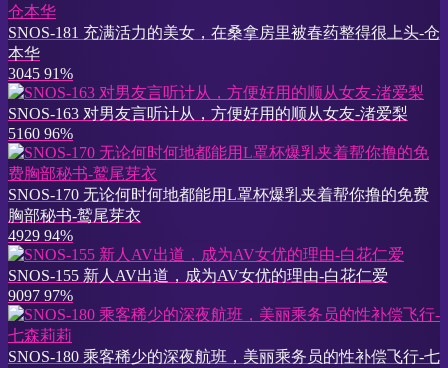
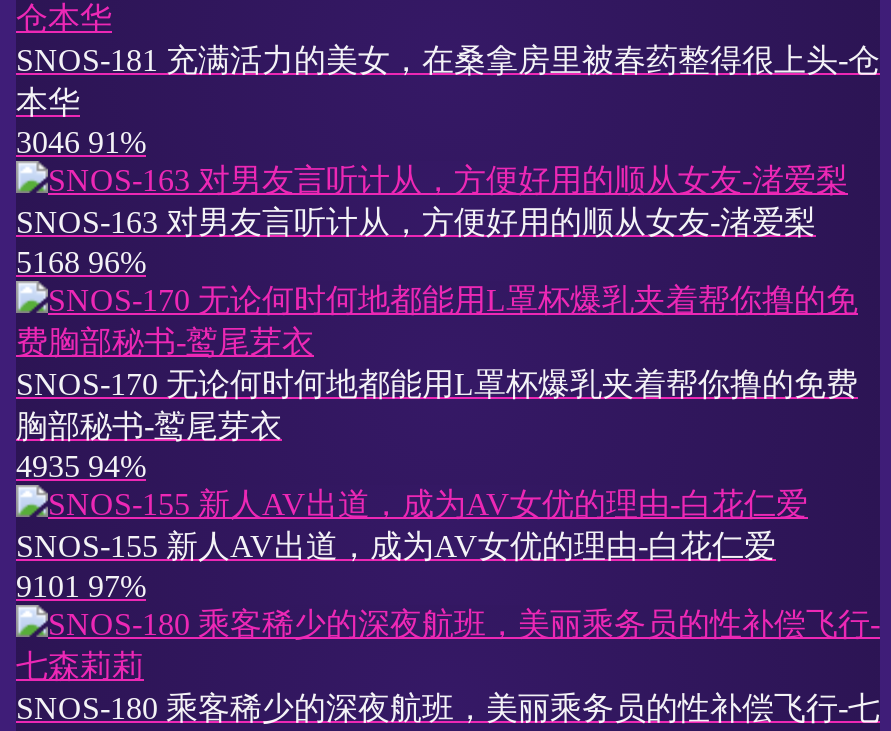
[8,65,73,82] 3045 91% -> [16,124,146,158] 3046 91%
[8,125,73,142] 5160 96% -> [16,244,146,278] 5168 96%
[8,227,73,244] 4929 94% -> [16,448,146,482] 4935 94%
[8,287,73,304] 9097 97% -> [16,568,146,602] 9101 97%

